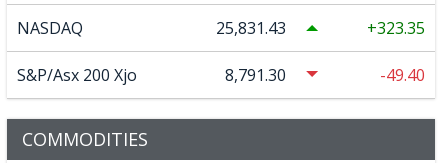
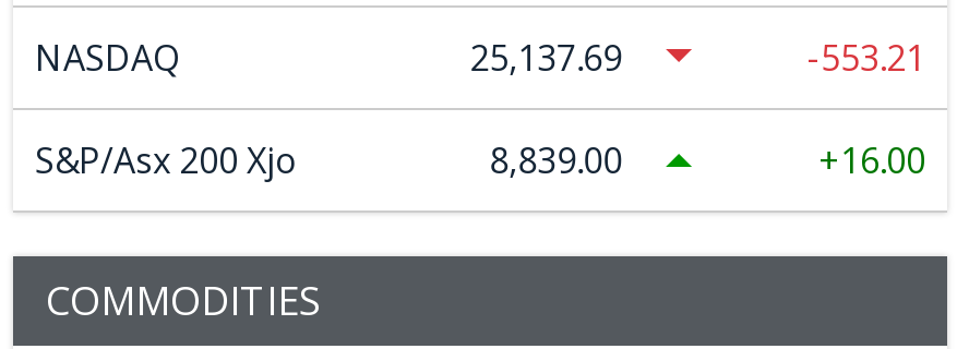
[216,17,286,39] 25,831.43 -> [469,34,622,82] 25,137.69
[377,17,425,39] 323.35 -> [807,34,925,82] -553.21
[225,64,286,86] 8,791.30 -> [489,136,622,184] 8,839.00
[380,64,425,86] -49.40 -> [840,136,925,184] 16.00

